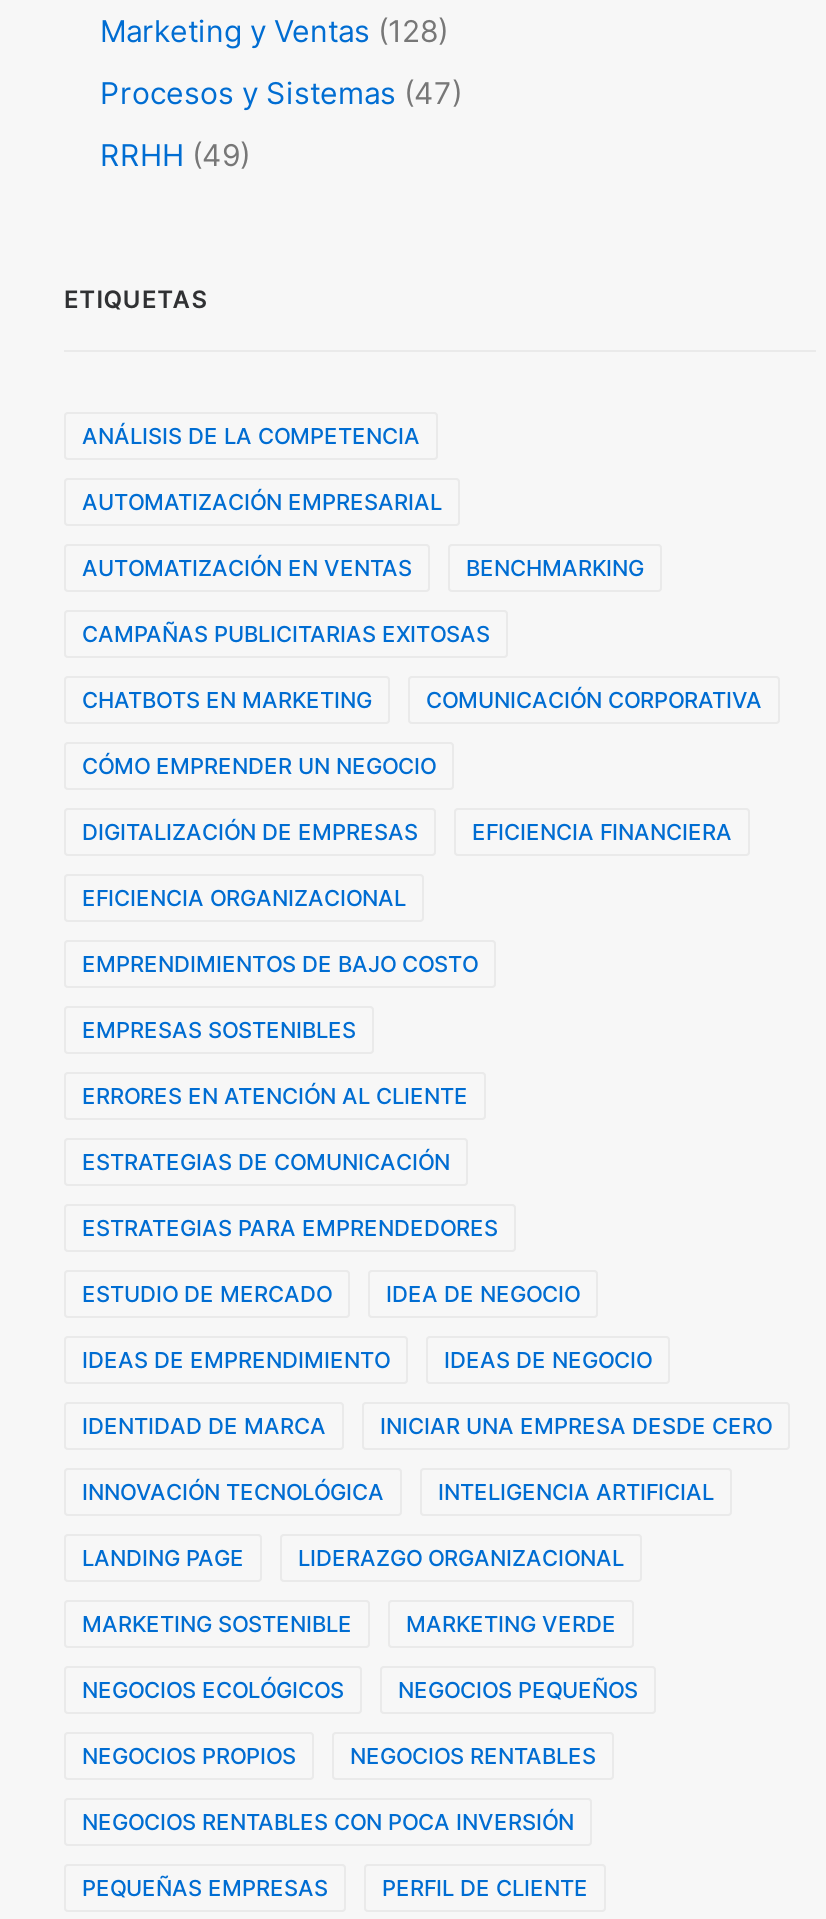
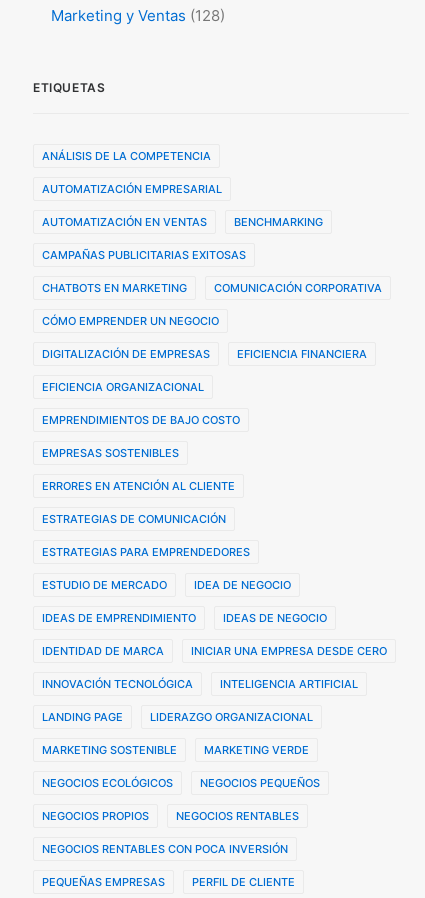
[100,74,462,174] Procesos y Sistemas (47) | RRHH (49) -> none

